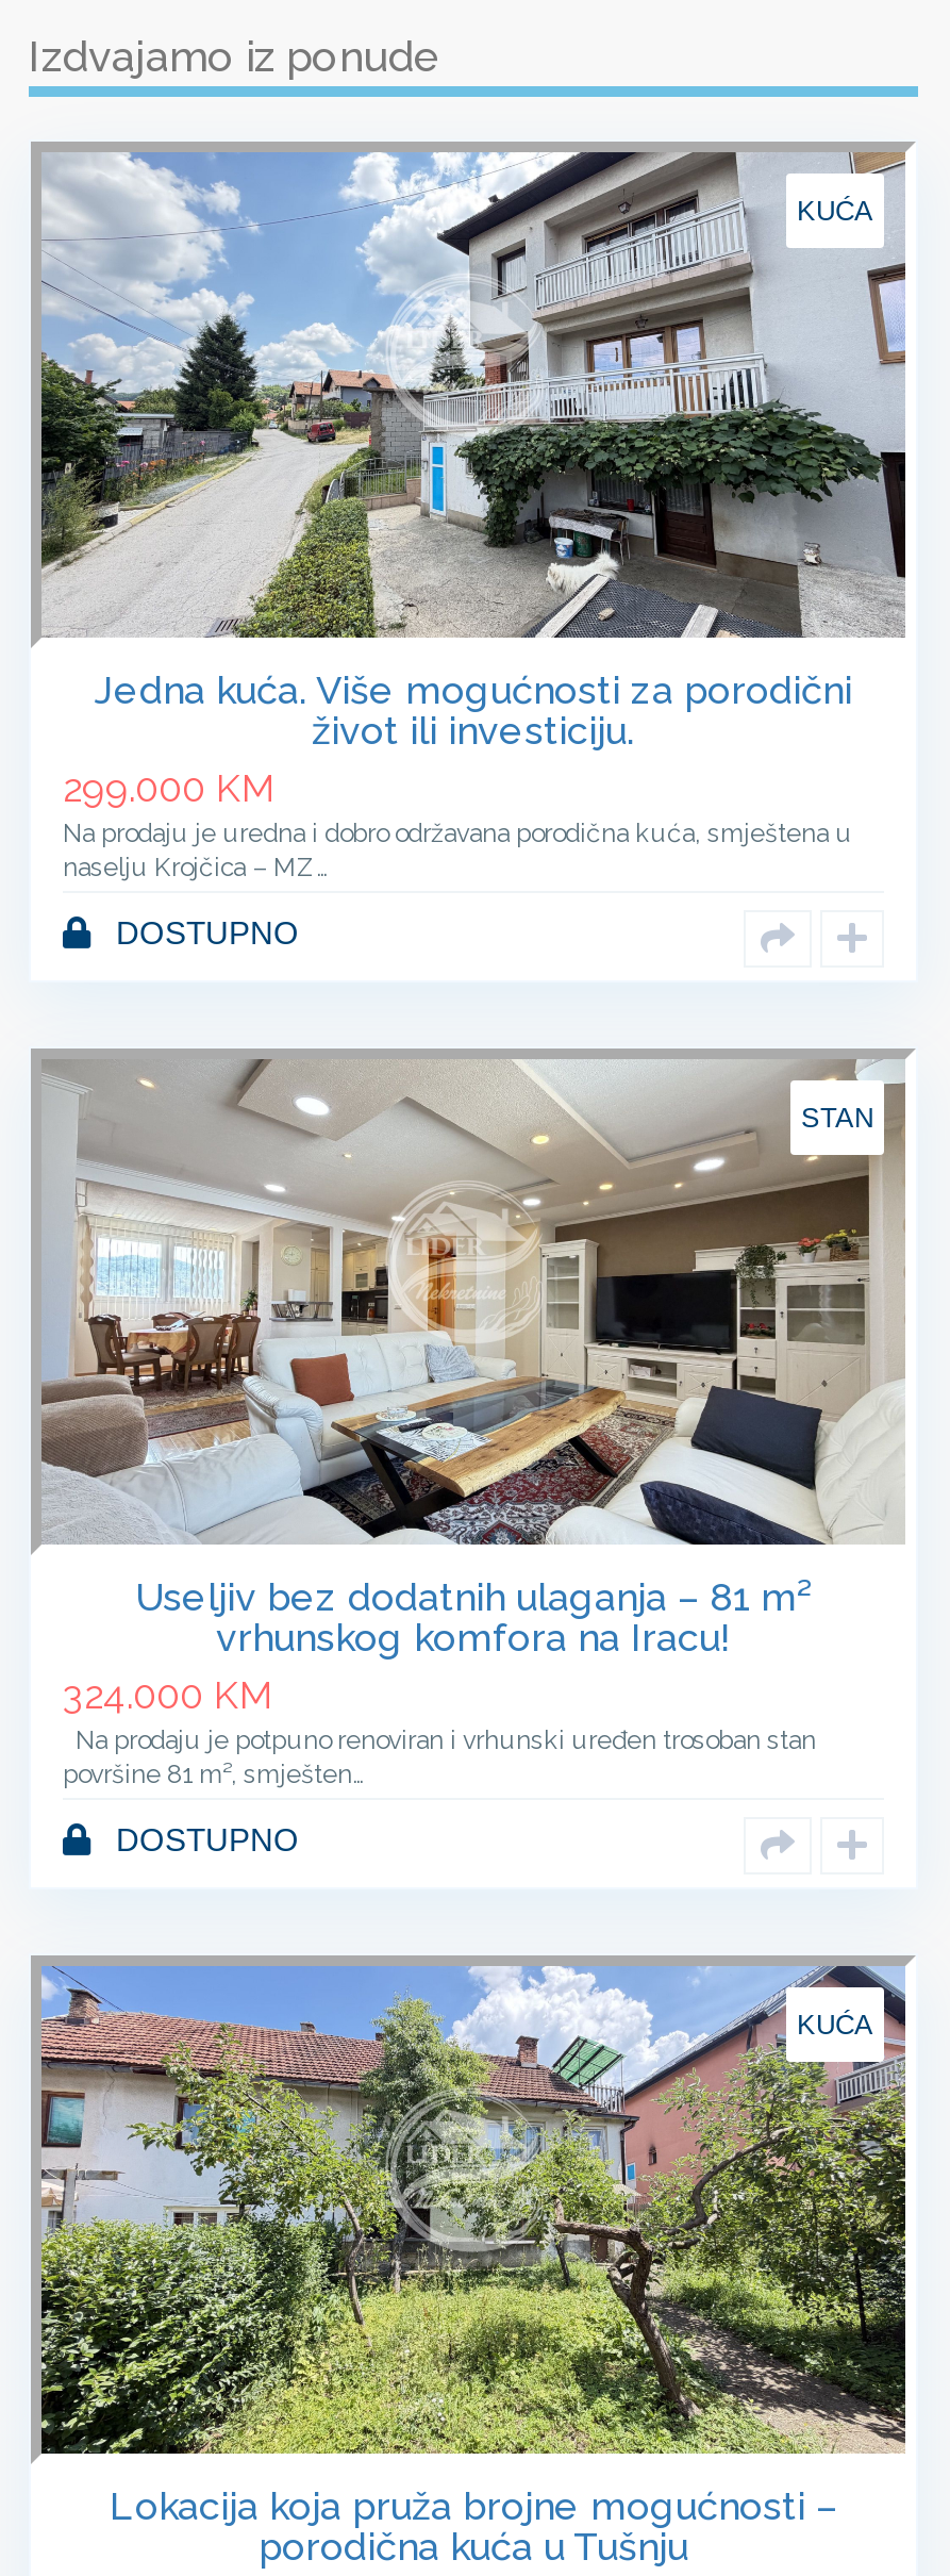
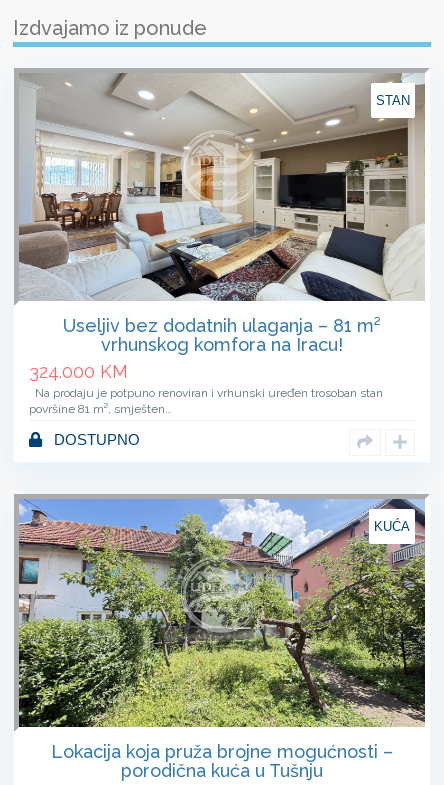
[39,150,907,640] [image] | KUĆA -> none
[63,667,852,950] Jedna kuća. Više mogućnosti za porodični | život ili investiciju. | 299.000 KM | Na prodaju je uredna i dobro održavana porodična kuća, smještena u | naselju Krojčica – MZ… | DOSTUPNO -> none

